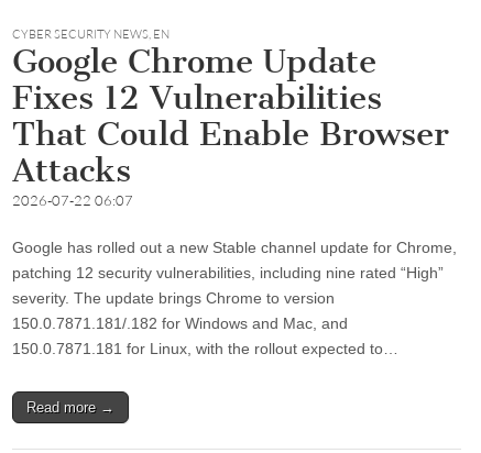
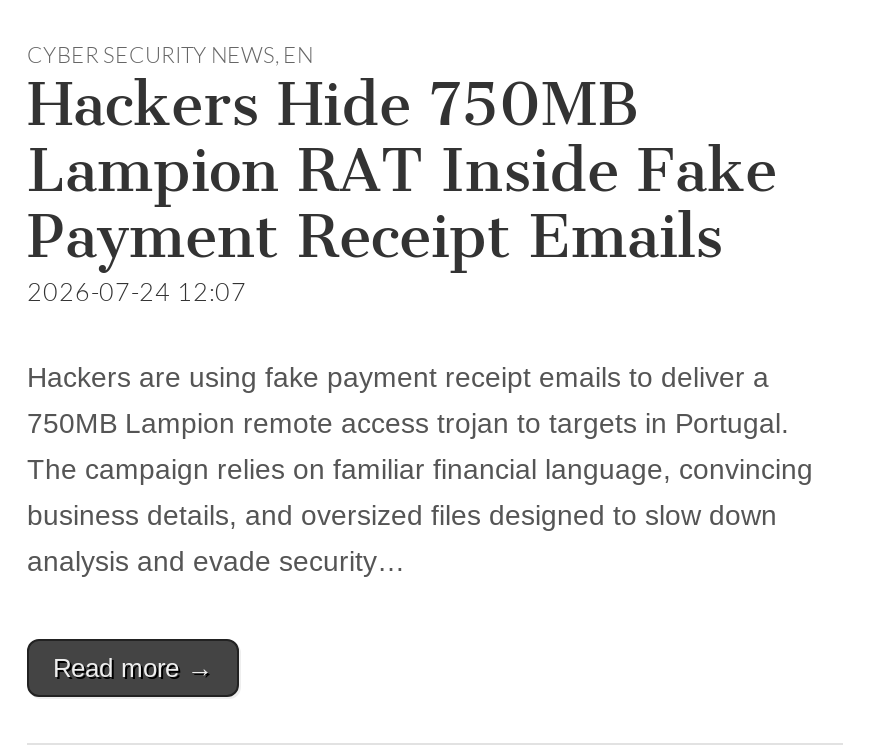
[12,42,449,209] Google Chrome Update | Fixes 12 Vulnerabilities | That Could Enable Browser | Attacks | 2026-07-22 06:07 -> [27,69,777,307] Hackers Hide 750MB | Lampion RAT Inside Fake | Payment Receipt Emails | 2026-07-24 12:07
[12,239,457,357] Google has rolled out a new Stable channel update for Chrome, | patching 12 security vulnerabilities, including nine rated “High” | severity. The update brings Chrome to version | 150.0.7871.181/.182 for Windows and Mac, and | 150.0.7871.181 for Linux, with the rollout expected to… -> [27,361,813,577] Hackers are using fake payment receipt emails to deliver a | 750MB Lampion remote access trojan to targets in Portugal. | The campaign relies on familiar financial language, convincing | business details, and oversized files designed to slow down | analysis and evade security…

